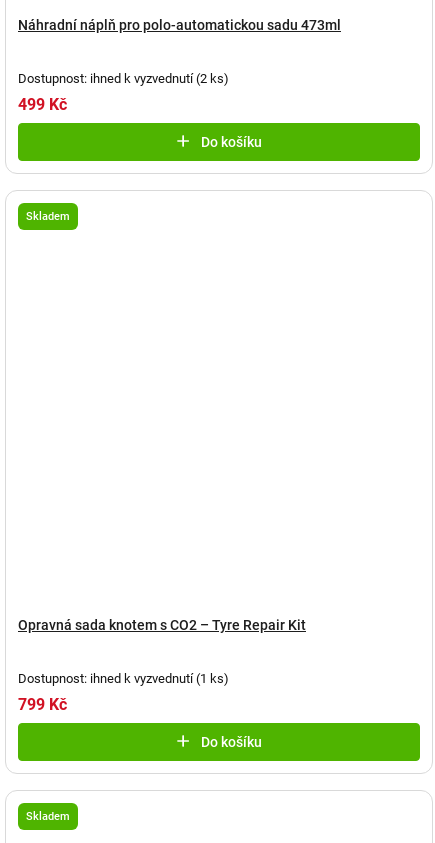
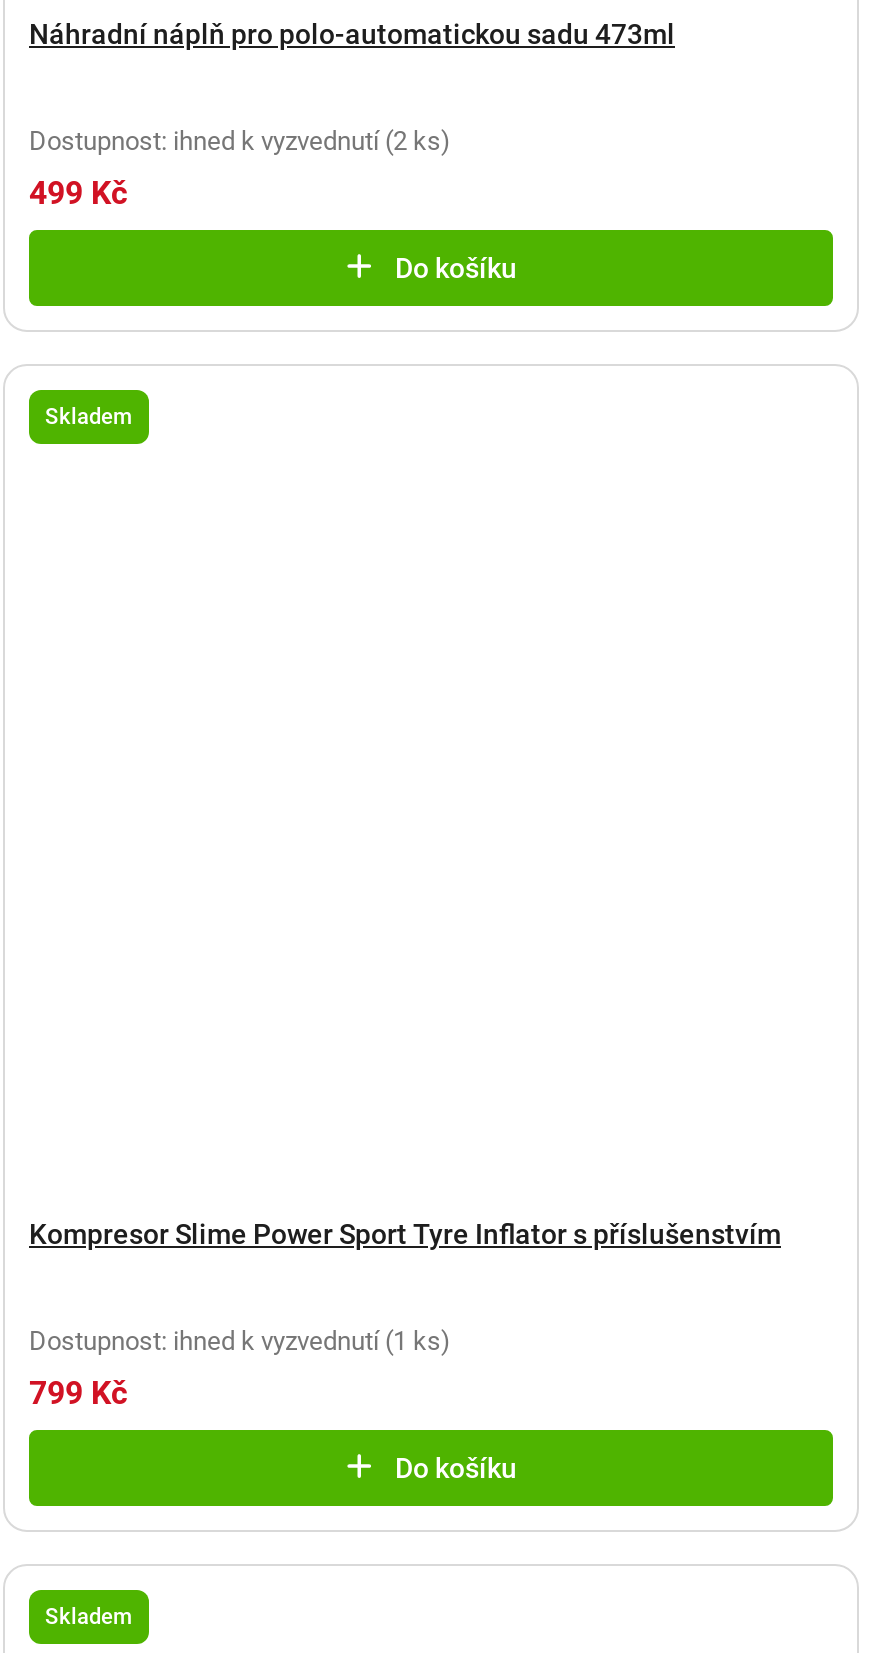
[18,617,306,633] Opravná sada knotem s CO2 – Tyre Repair Kit -> [29,1218,781,1250] Kompresor Slime Power Sport Tyre Inflator s příslušenstvím

